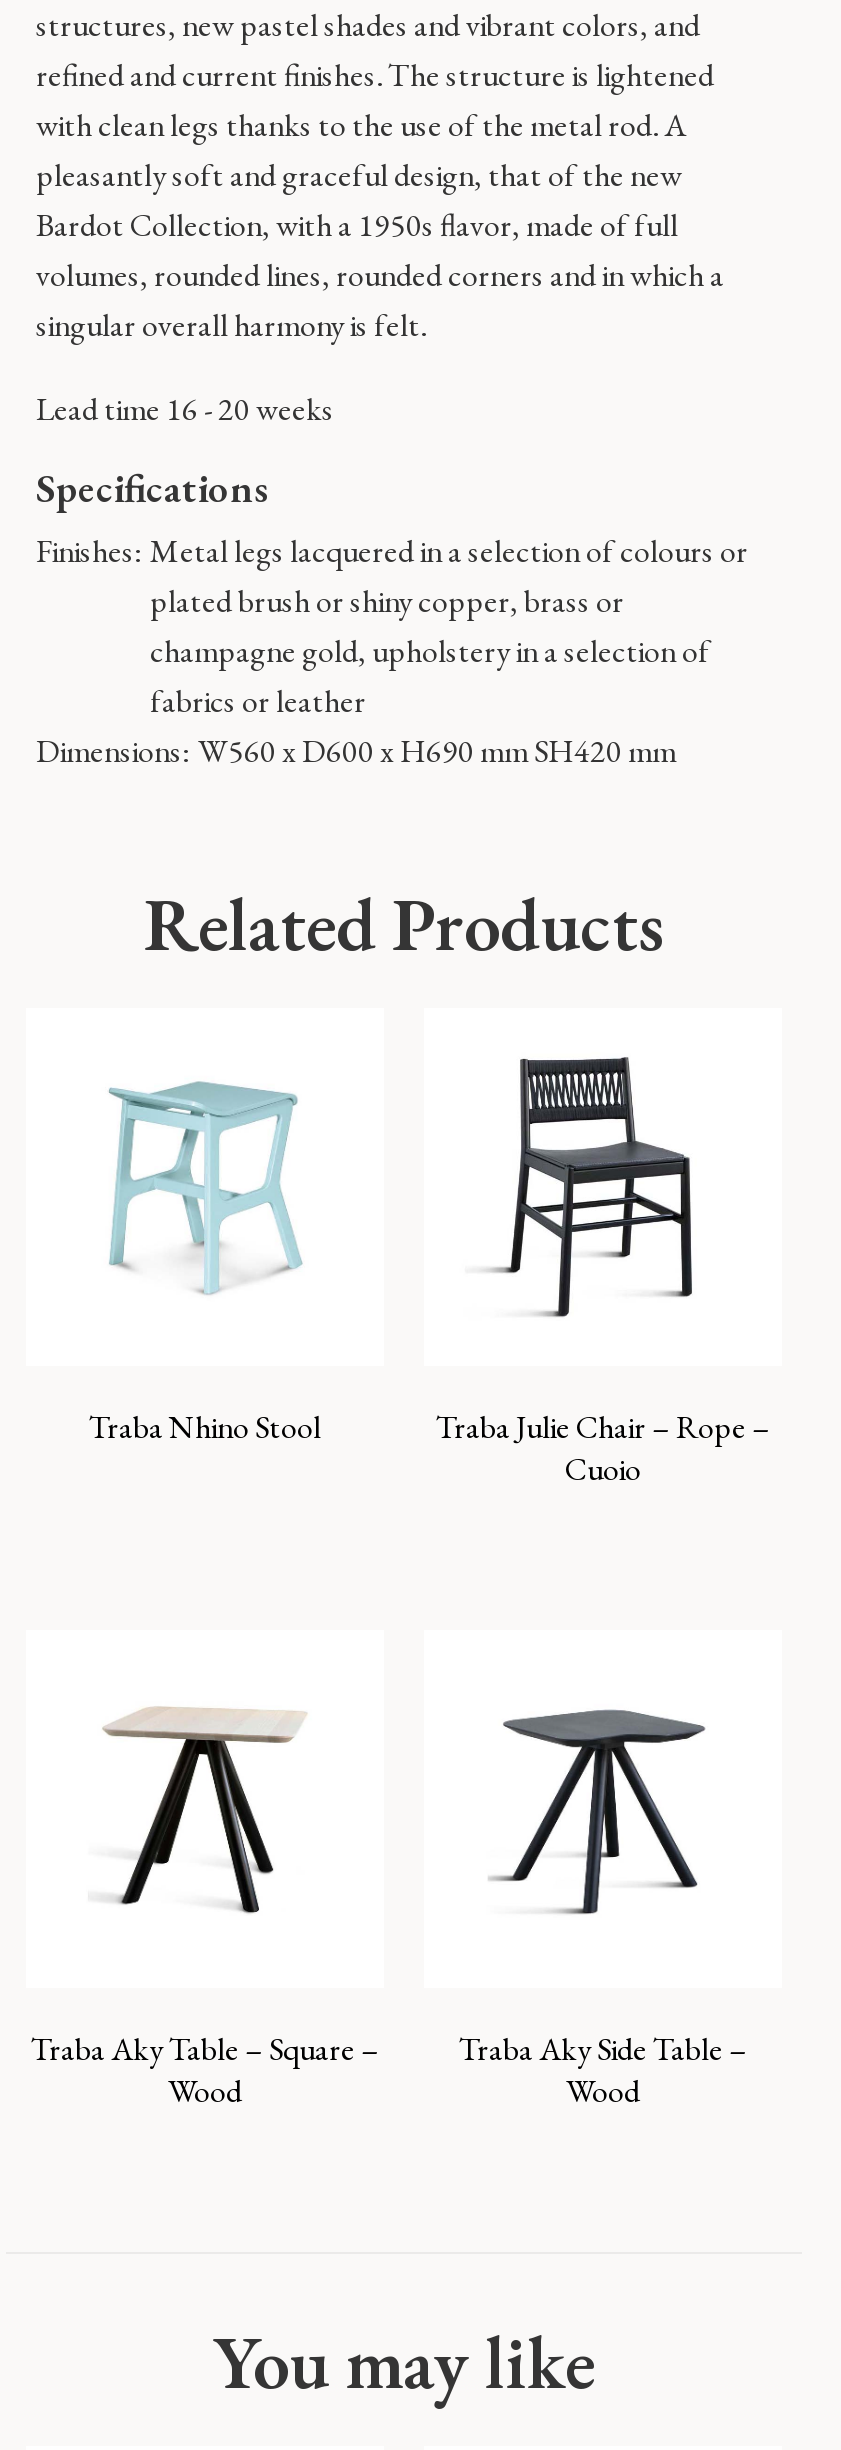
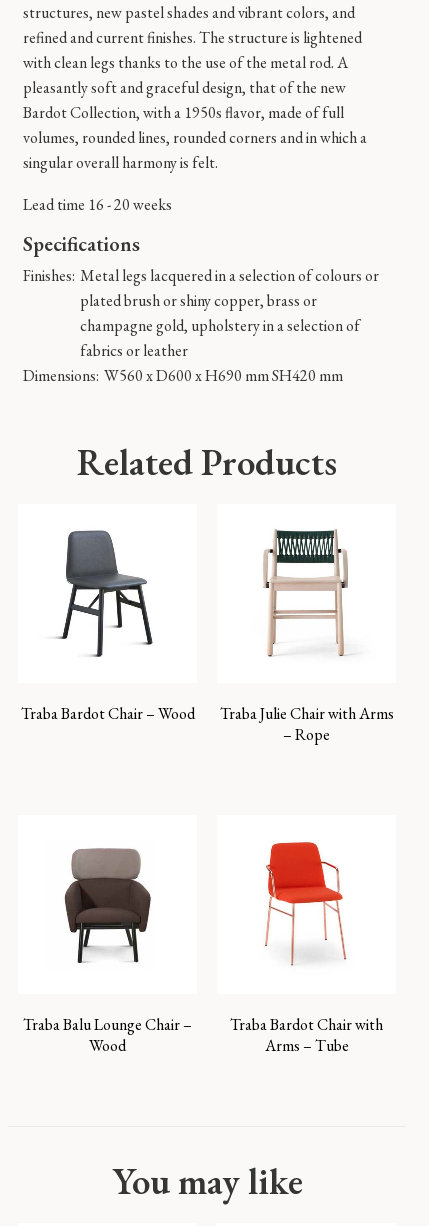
[106,1060,304,1314] [image] -> [56,529,155,658] [image]
[486,1056,694,1318] [image] -> [253,529,351,658] [image]
[89,1406,770,1490] Traba Nhino Stool | Traba Julie Chair – Rope – | Cuoio -> [20,703,393,745] Traba Bardot Chair – Wood | Traba Julie Chair with Arms | – Rope
[490,1684,706,1930] [image] -> [252,841,357,966] [image]
[102,1696,306,1926] [image] -> [57,847,157,964] [image]
[31,2028,379,2070] Traba Aky Table – Square – -> [23,1014,192,1035] Traba Balu Lounge Chair –
[459,2028,747,2112] Traba Aky Side Table – | Wood -> [230,1014,383,1056] Traba Bardot Chair with | Arms – Tube

